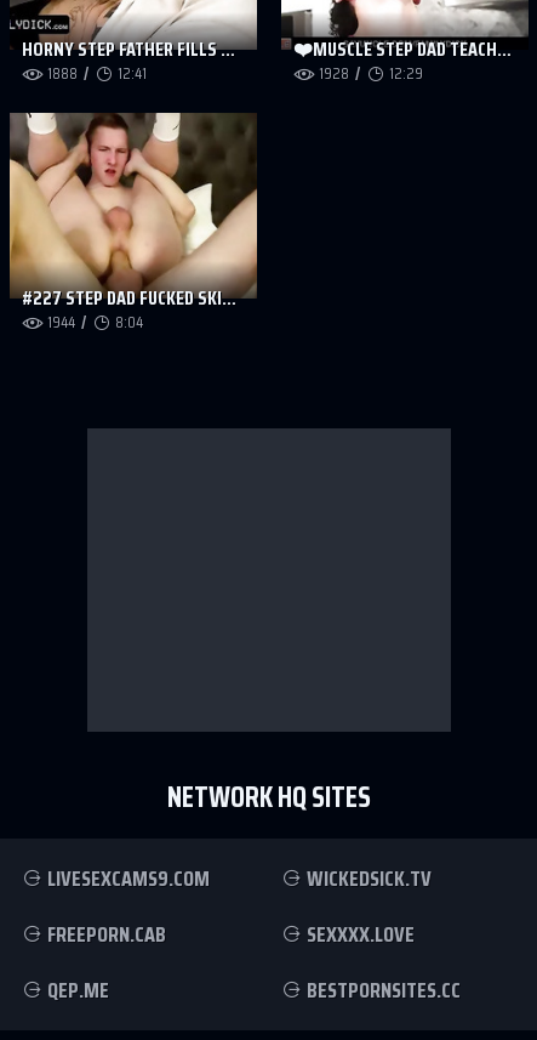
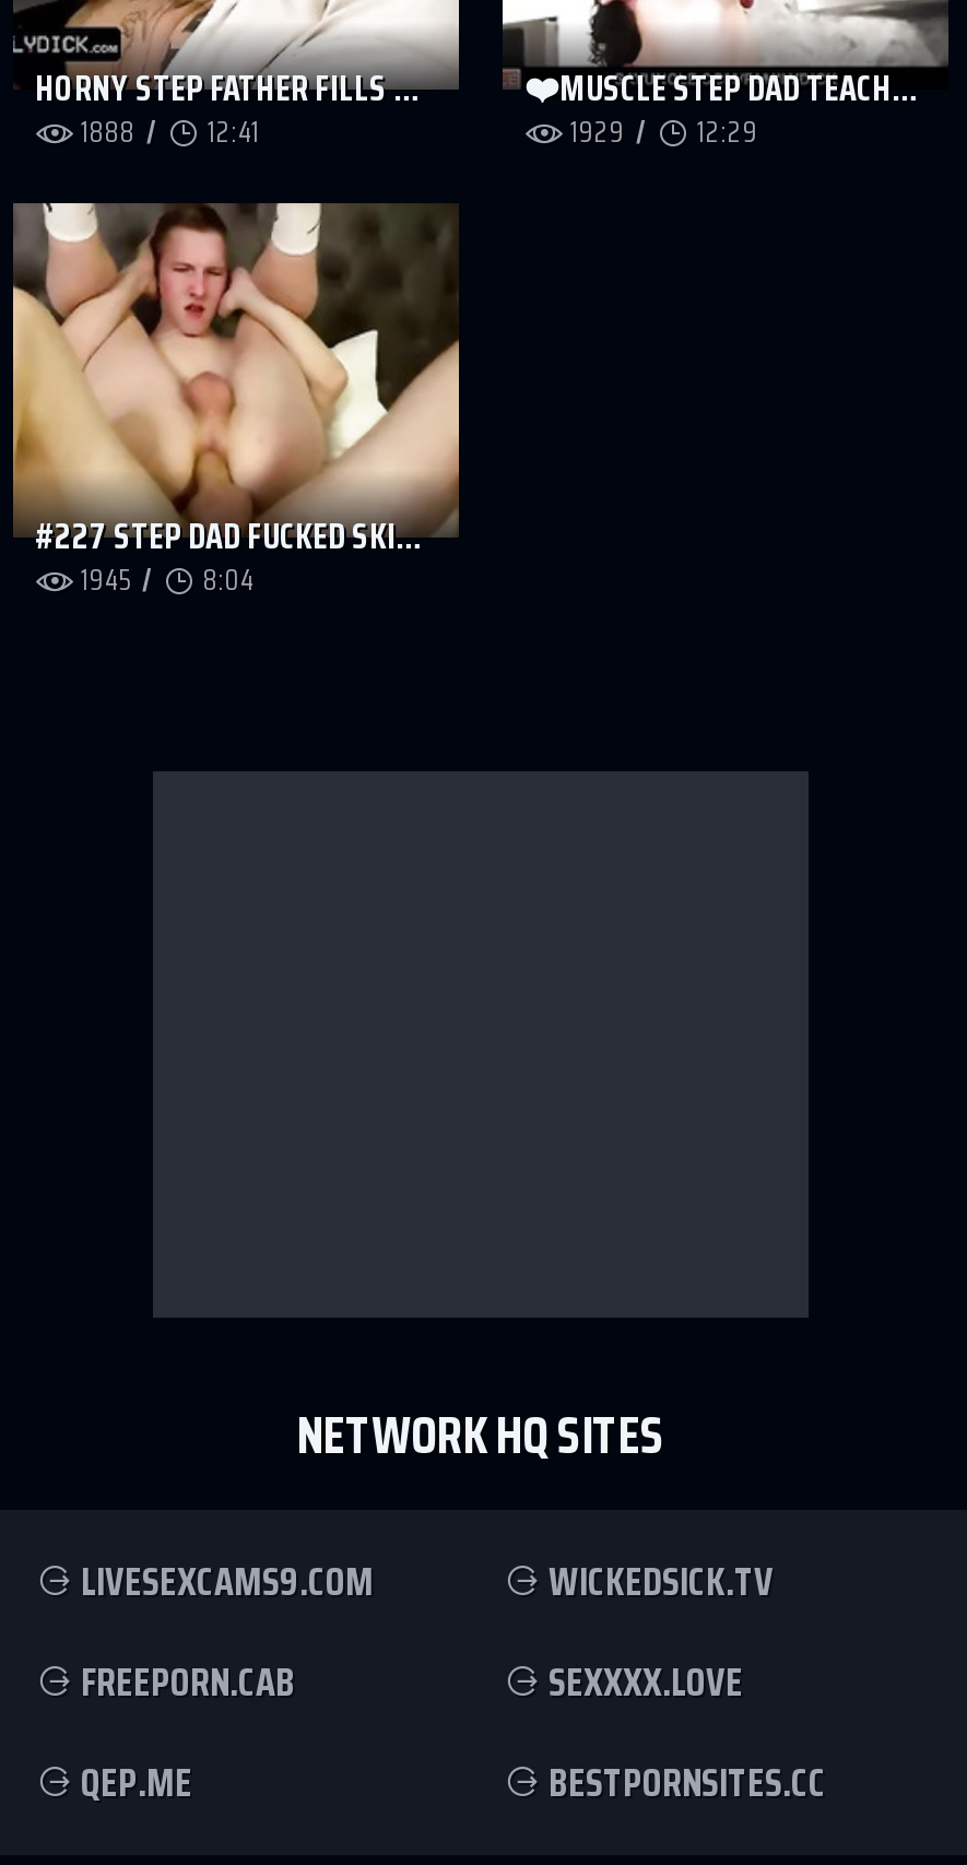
[319,61,423,86] 1928 12:29 -> [570,109,758,155] 1929 12:29
[47,309,143,335] 1944 8:04 -> [81,557,253,603] 1945 8:04

